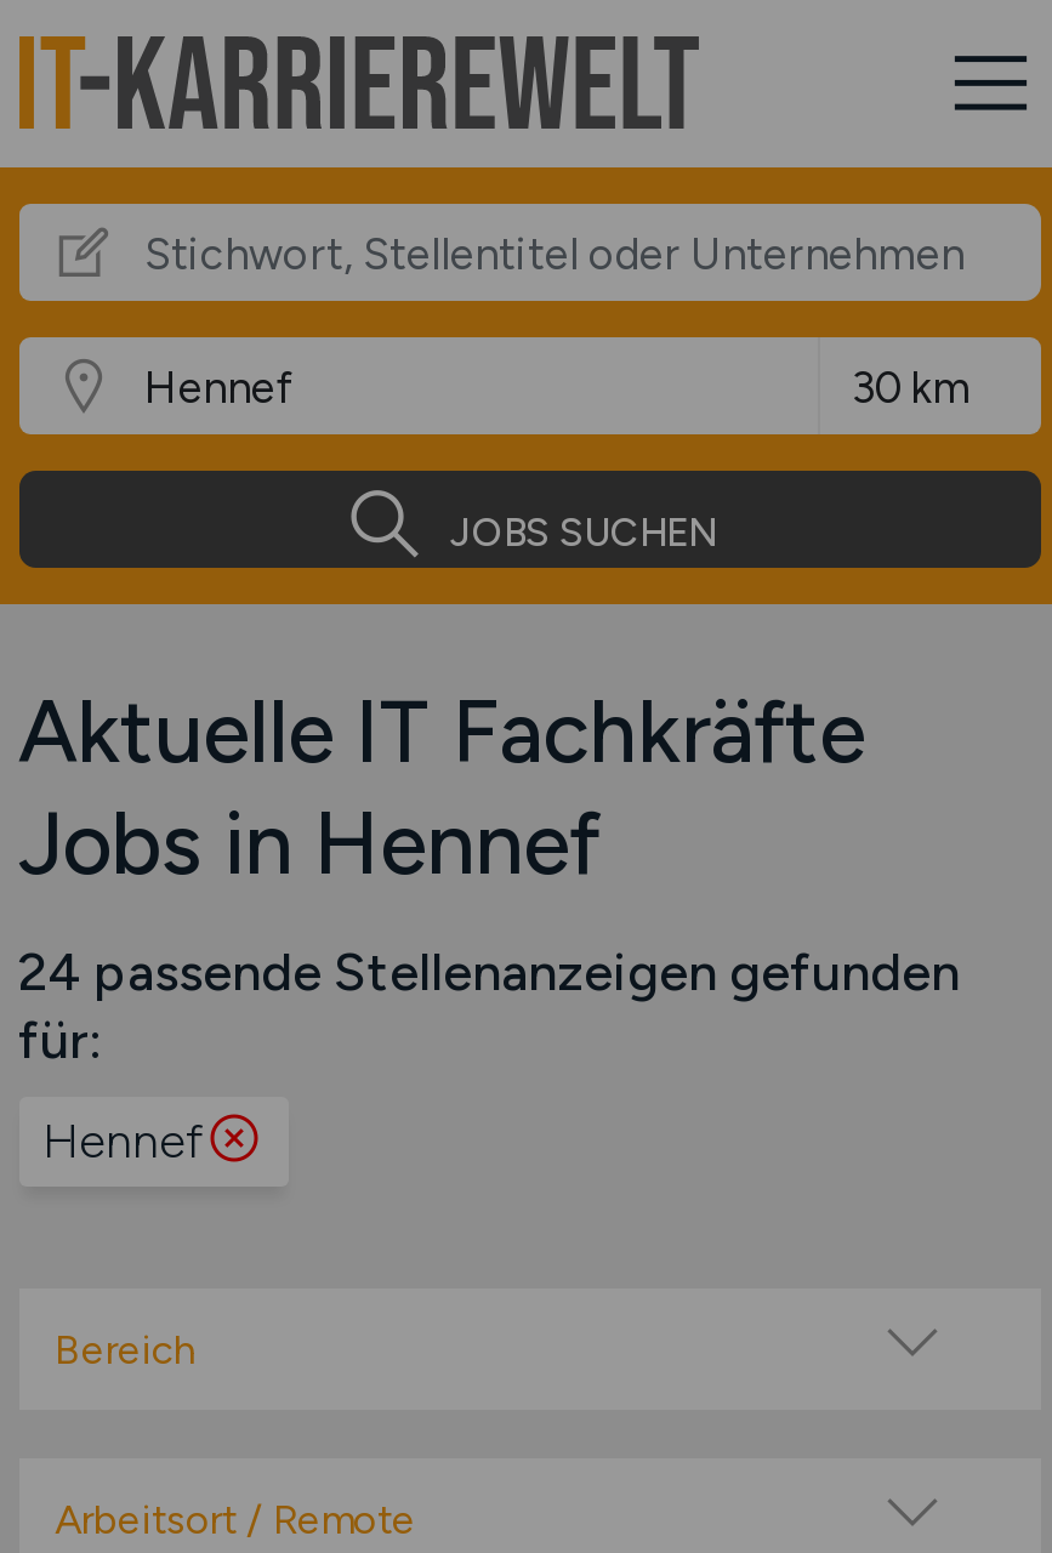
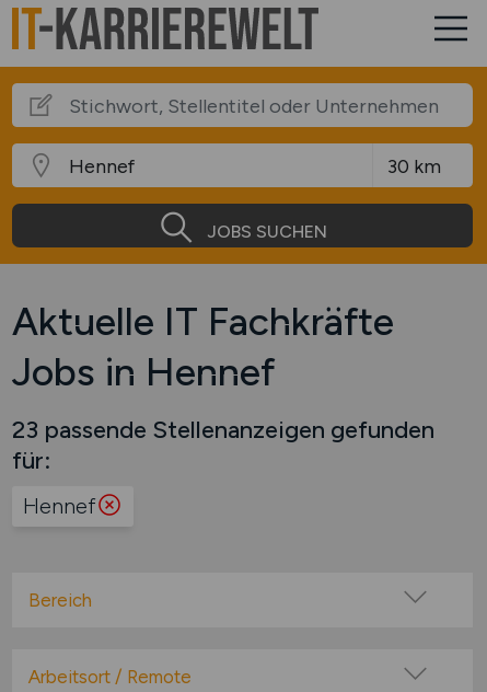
[18,939,960,1002] 24 passende Stellenanzeigen gefunden -> [11,415,434,443] 23 passende Stellenanzeigen gefunden

